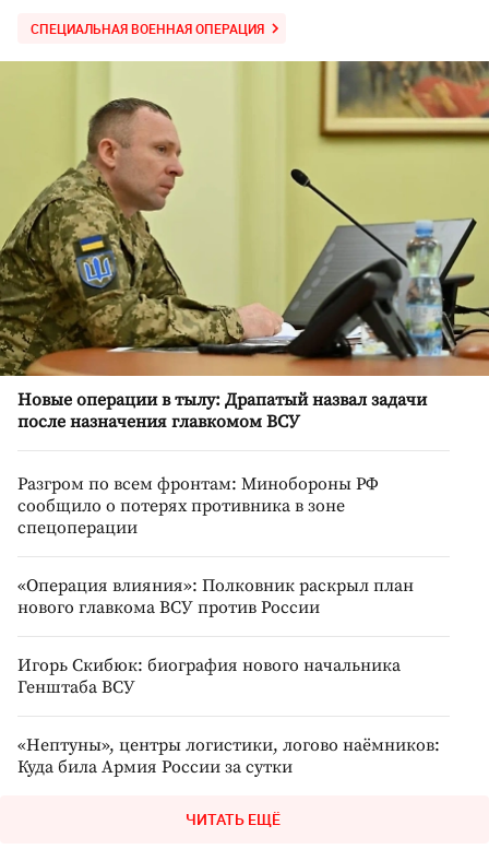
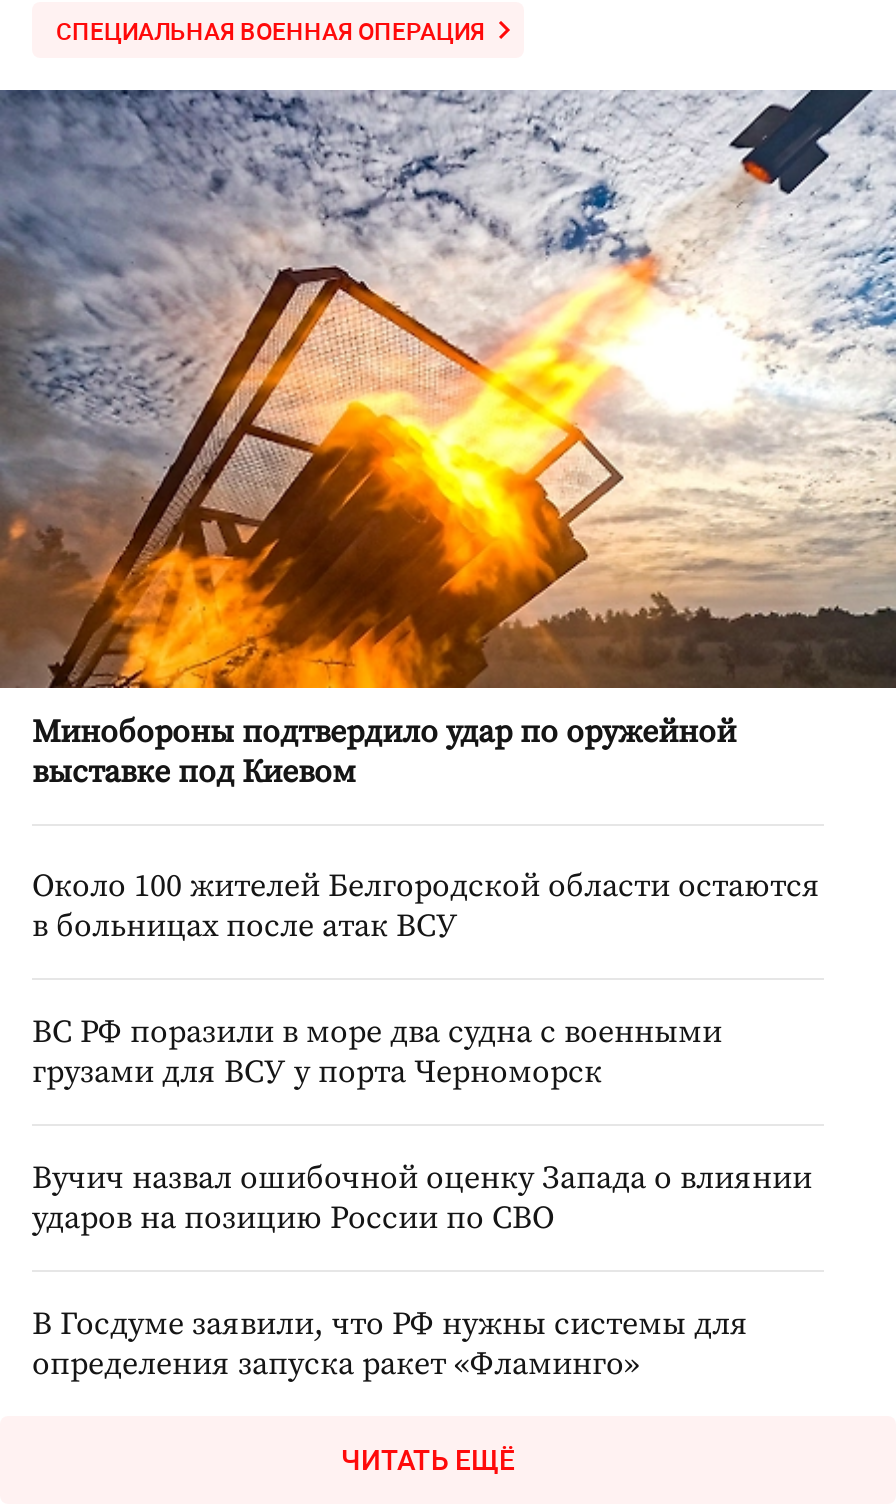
[3,60,486,432] [image] | Новые операции в тылу: Драпатый назвал задачи | после назначения главкомом ВСУ -> [6,88,890,791] [image] | Минобороны подтвердило удар по оружейной | выставке под Киевом
[17,473,379,538] Разгром по всем фронтам: Минобороны РФ | сообщило о потерях противника в зоне | спецоперации -> [32,865,820,945] Около 100 жителей Белгородской области остаются | в больницах после атак ВСУ
[17,574,414,618] «Операция влияния»: Полковник раскрыл план | нового главкома ВСУ против России -> [32,1011,722,1091] ВС РФ поразили в море два судна с военными | грузами для ВСУ у порта Черноморск
[17,654,401,698] Игорь Скибюк: биография нового начальника | Генштаба ВСУ -> [32,1157,812,1237] Вучич назвал ошибочной оценку Запада о влиянии | ударов на позицию России по СВО
[17,734,440,778] «Нептуны», центры логистики, логово наёмников: | Куда била Армия России за сутки -> [32,1303,748,1383] В Госдуме заявили, что РФ нужны системы для | определения запуска ракет «Фламинго»

